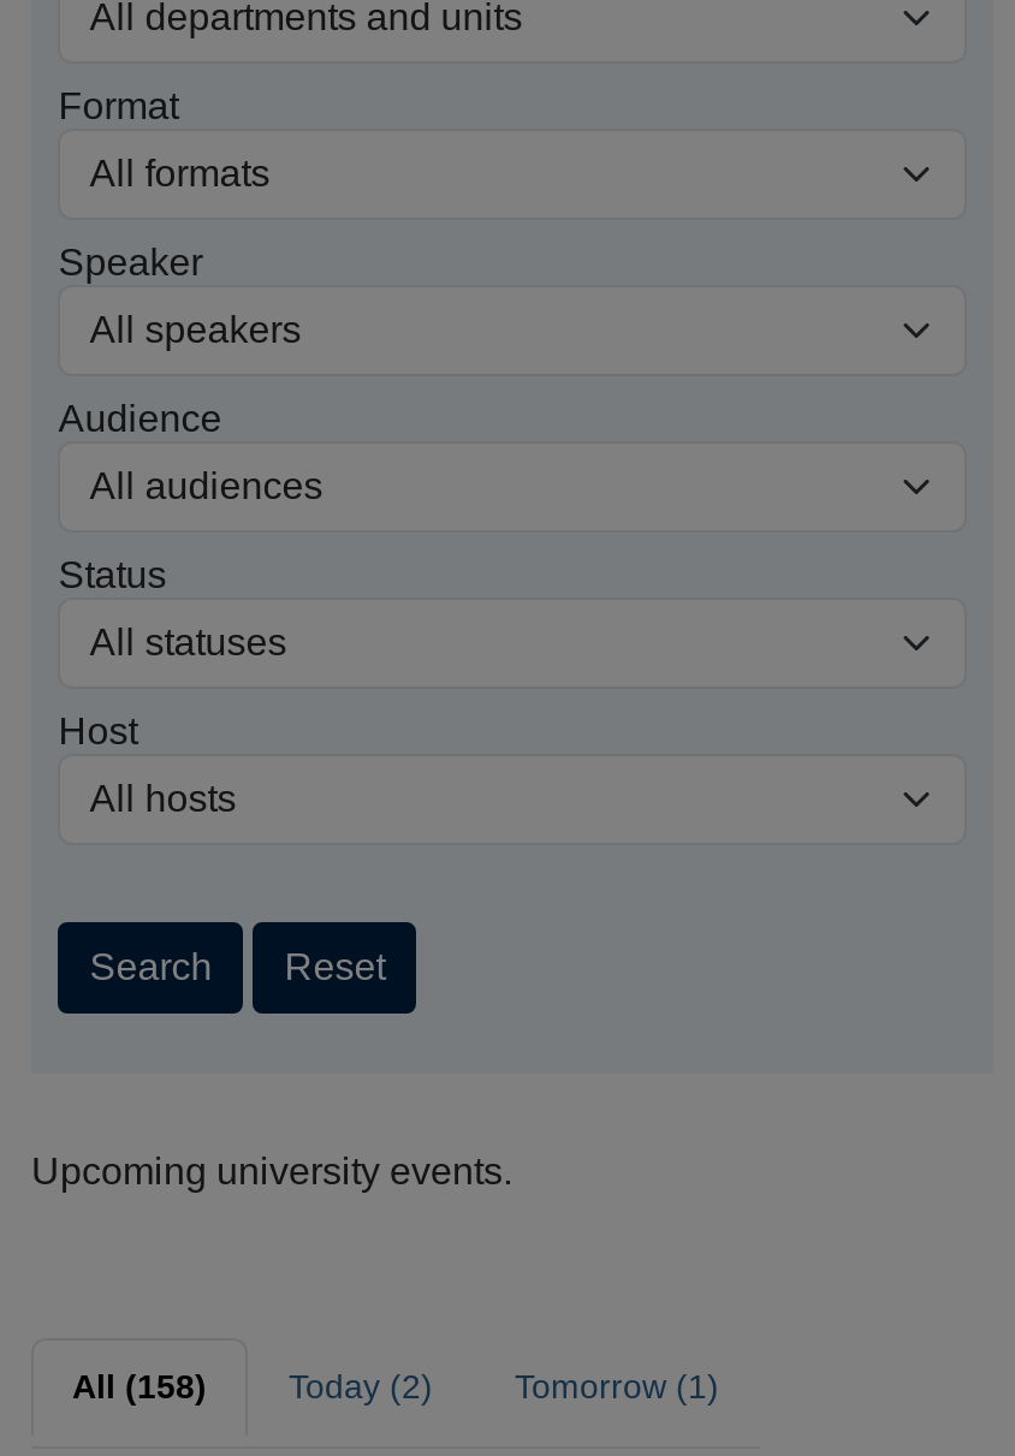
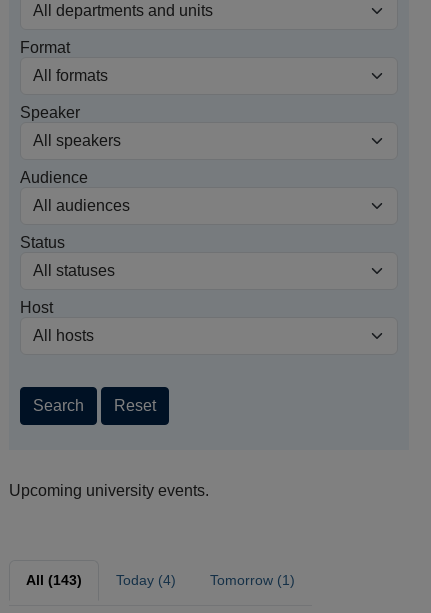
[72,1367,207,1406] All (158) -> [26,572,82,588] All (143)
[289,1367,433,1406] Today (2) -> [116,572,176,588] Today (4)

